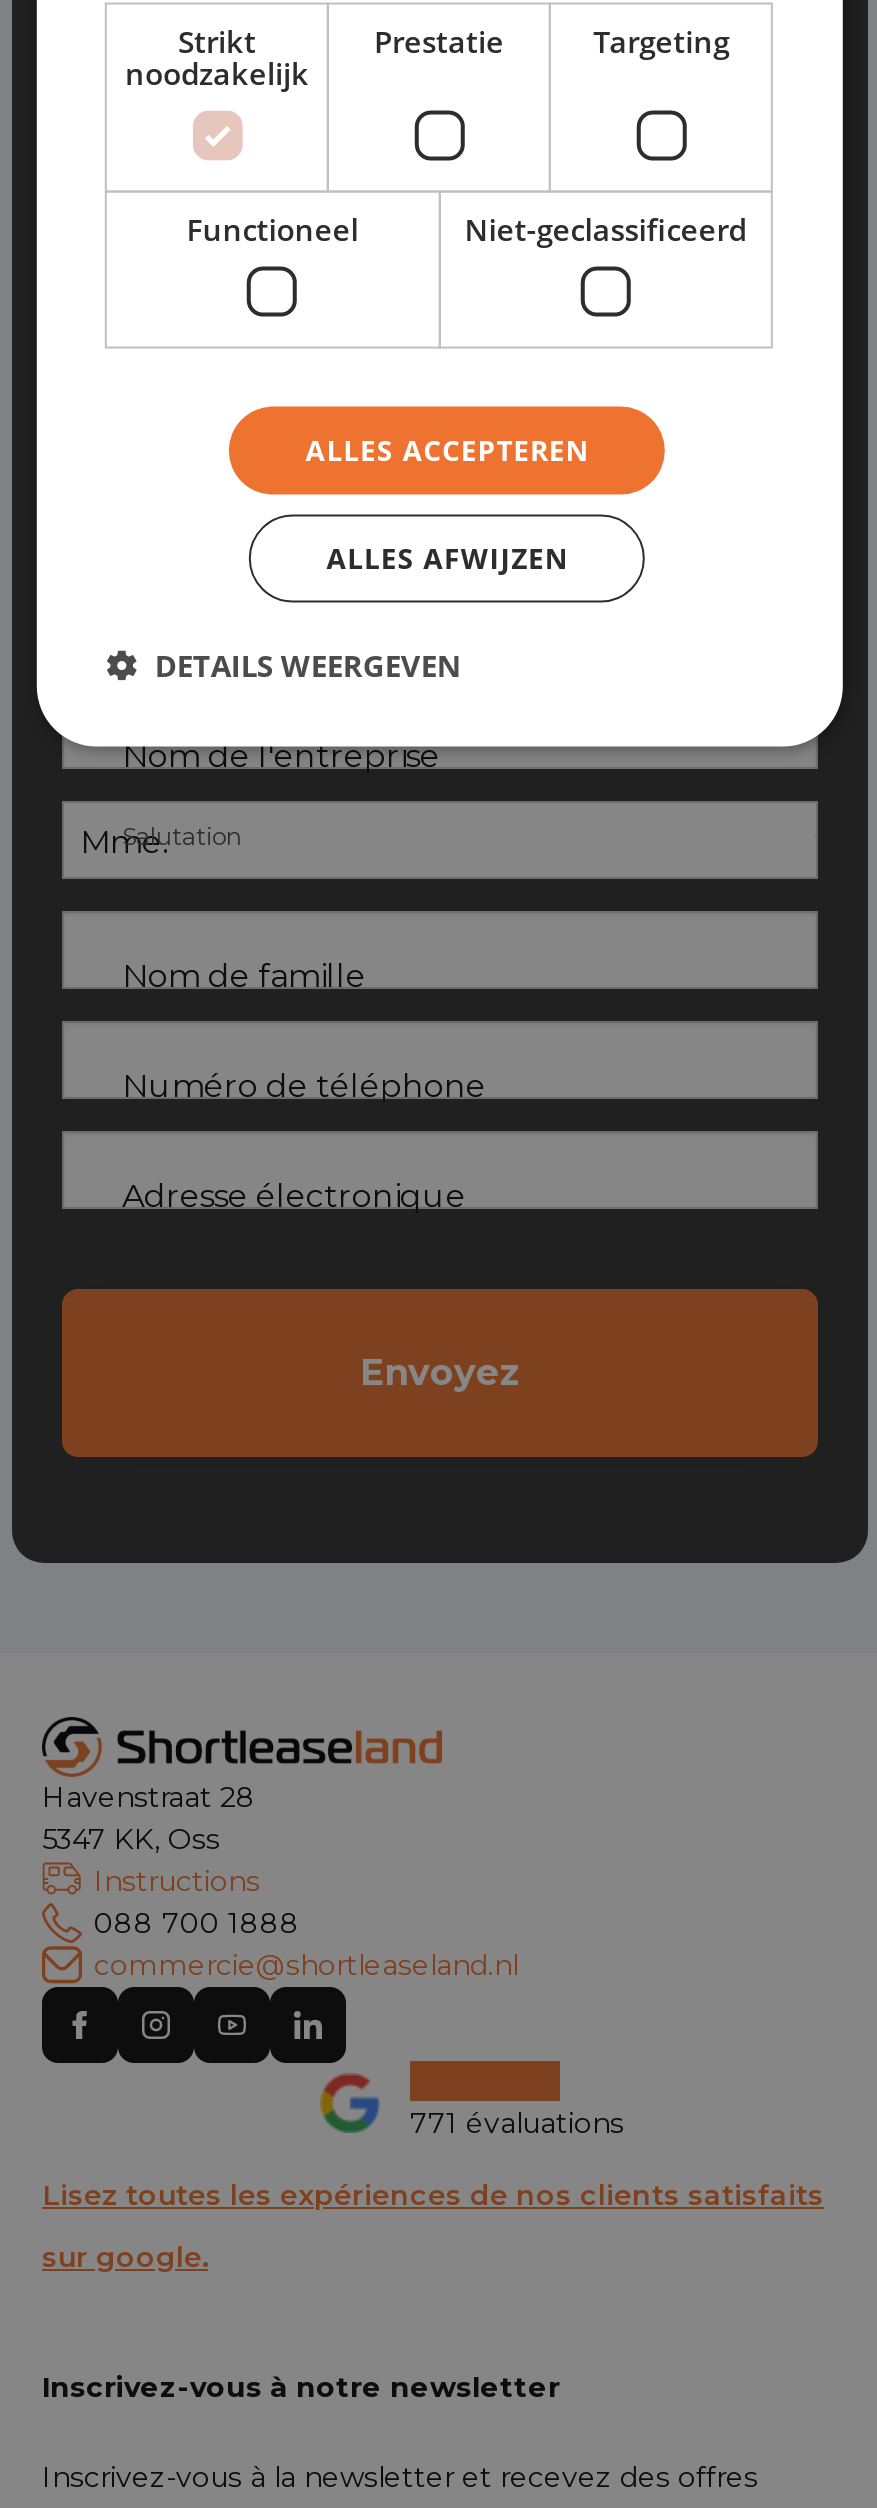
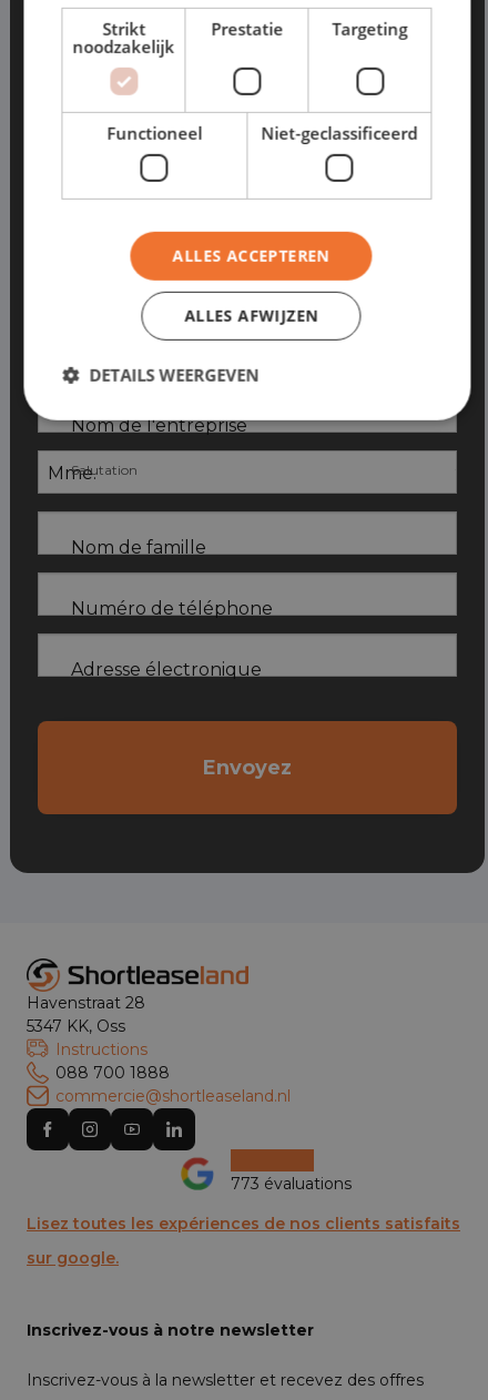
[410,2105,624,2141] 771 évaluations -> [231,1174,352,1194] 773 évaluations

